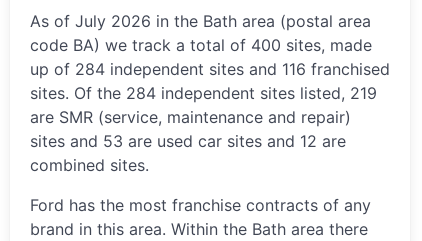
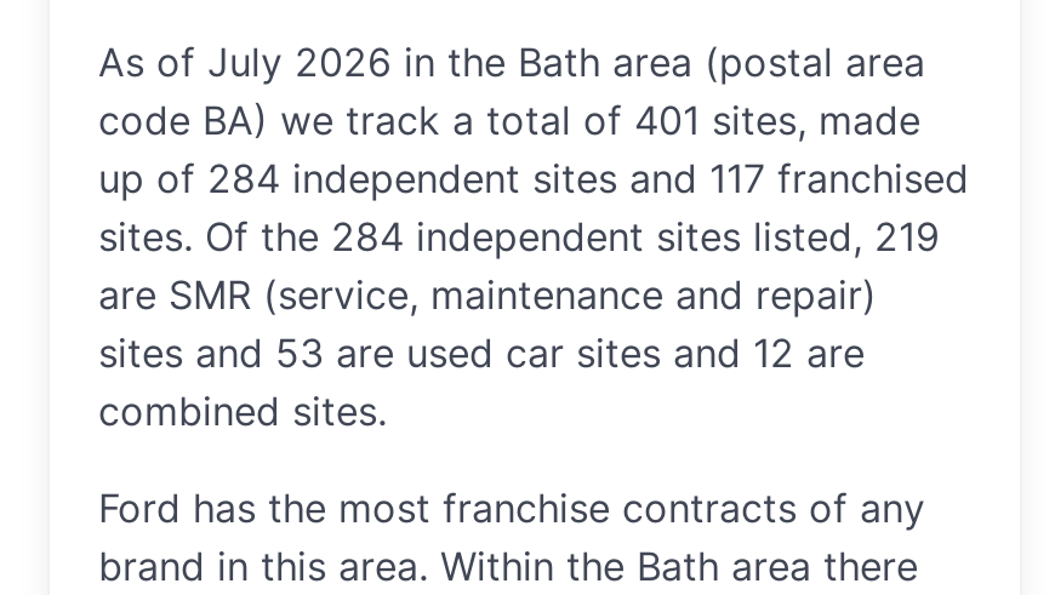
[30,35,372,55] code BA) we track a total of 400 sites, made -> [98,96,920,144] code BA) we track a total of 401 sites, made
[30,59,390,79] up of 284 independent sites and 116 franchised -> [98,154,969,202] up of 284 independent sites and 117 franchised

